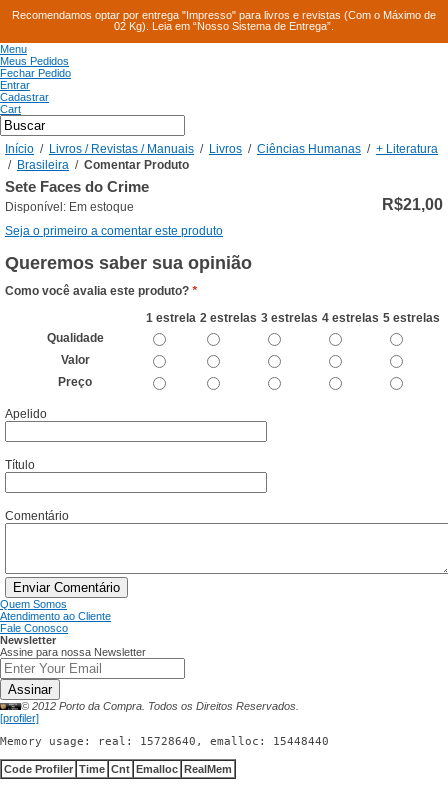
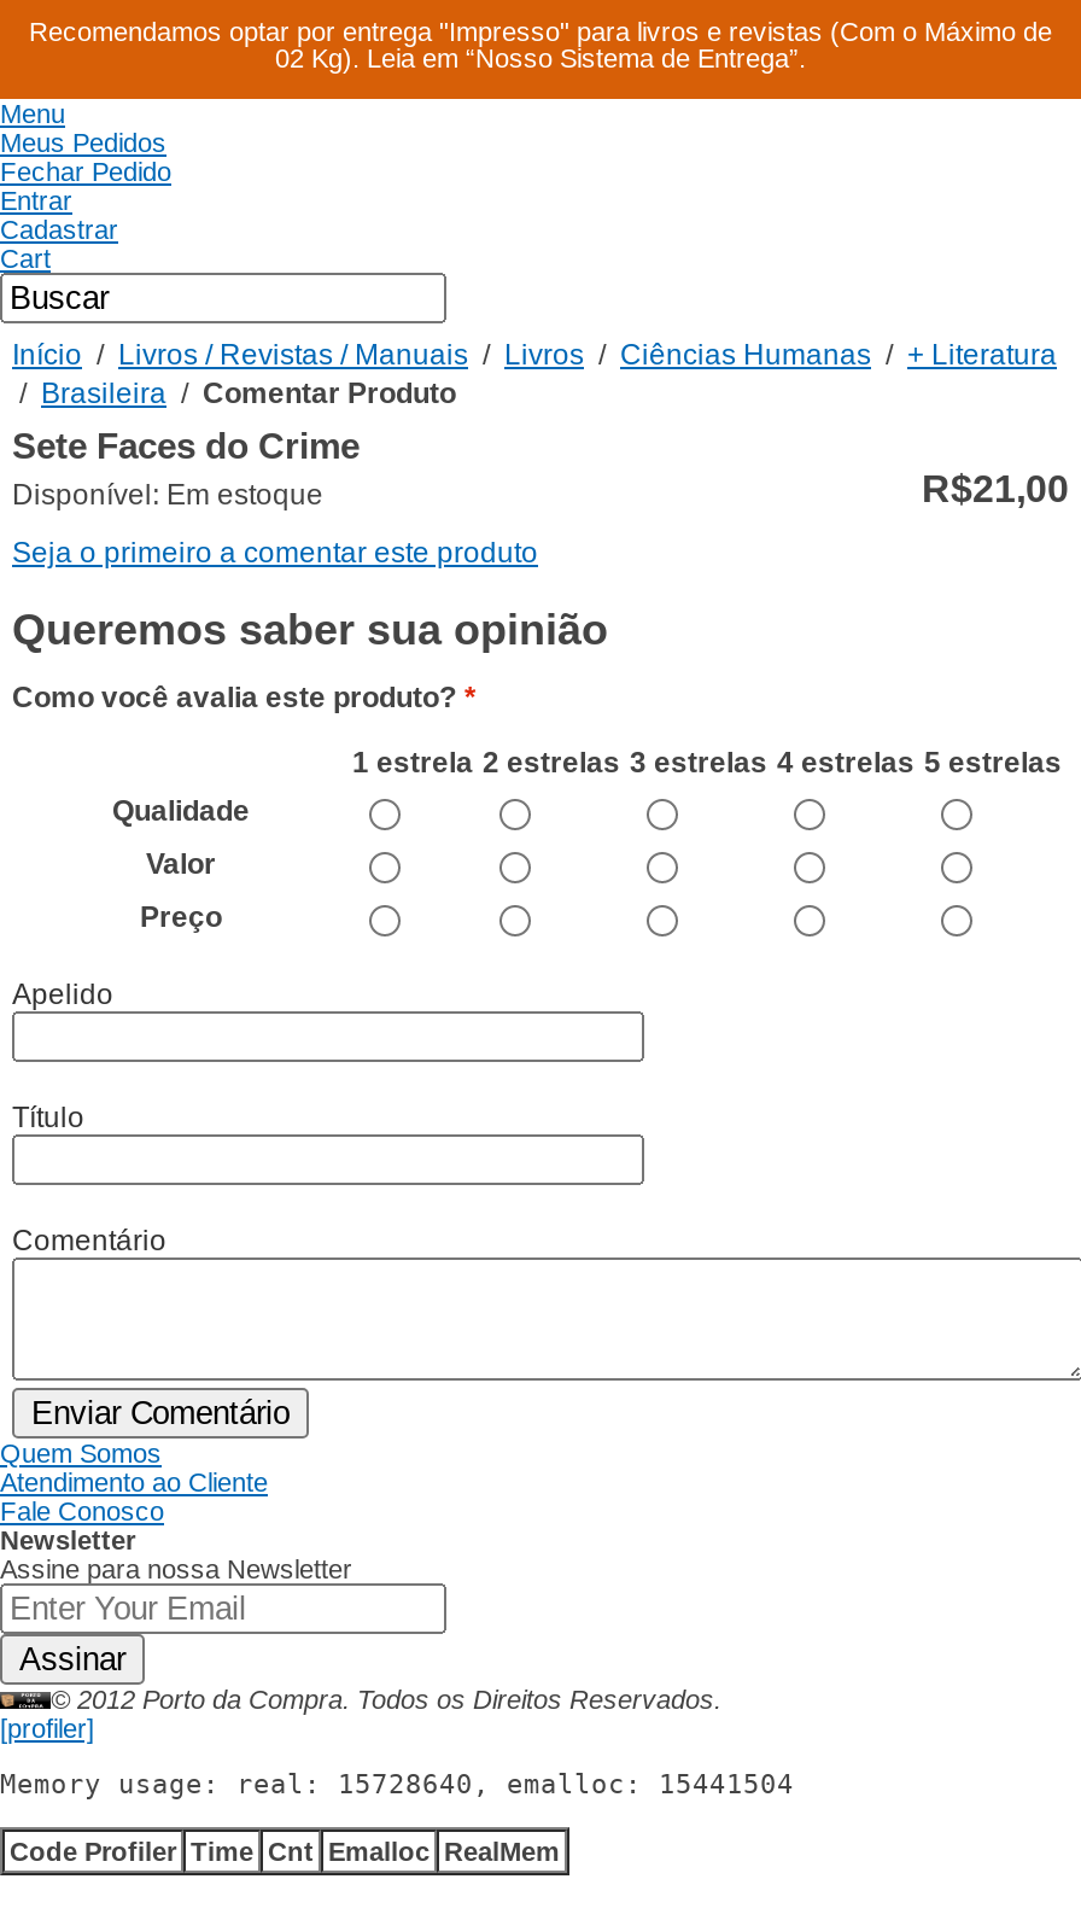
[0,735,329,748] Memory usage: real: 15728640, emalloc: 15448440 -> [0,1769,794,1801] Memory usage: real: 15728640, emalloc: 15441504

